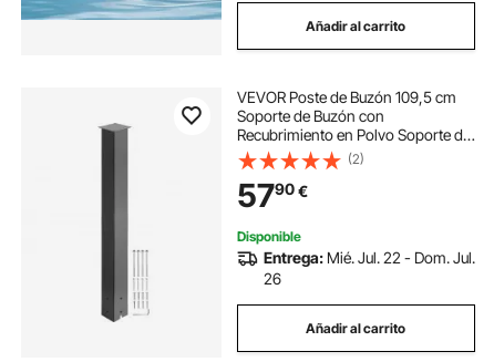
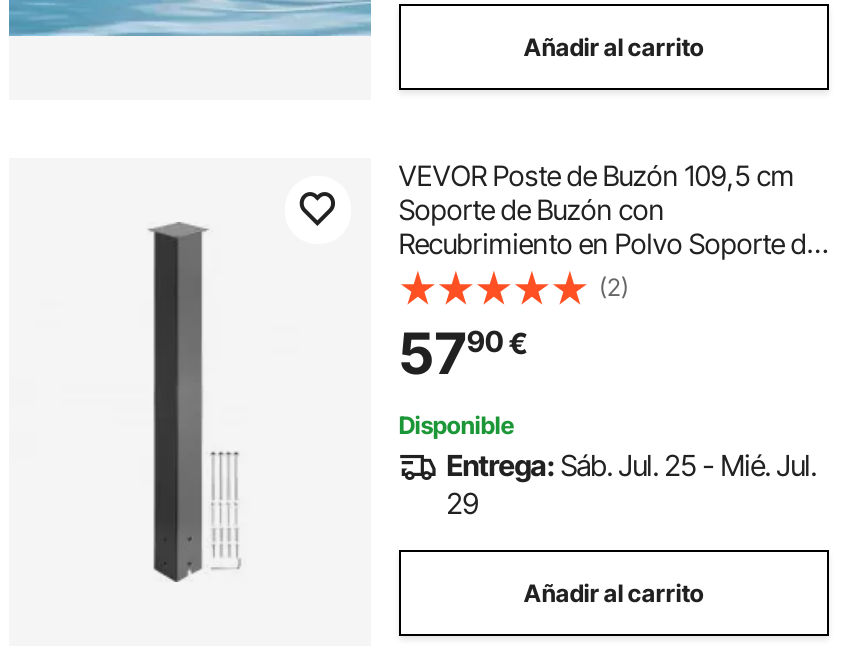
[263,248,475,267] Entrega: Mié. Jul. 22 - Dom. Jul. -> [446,448,816,482] Entrega: Sáb. Jul. 25 - Mié. Jul.
[263,269,281,288] 26 -> [446,486,478,520] 29

